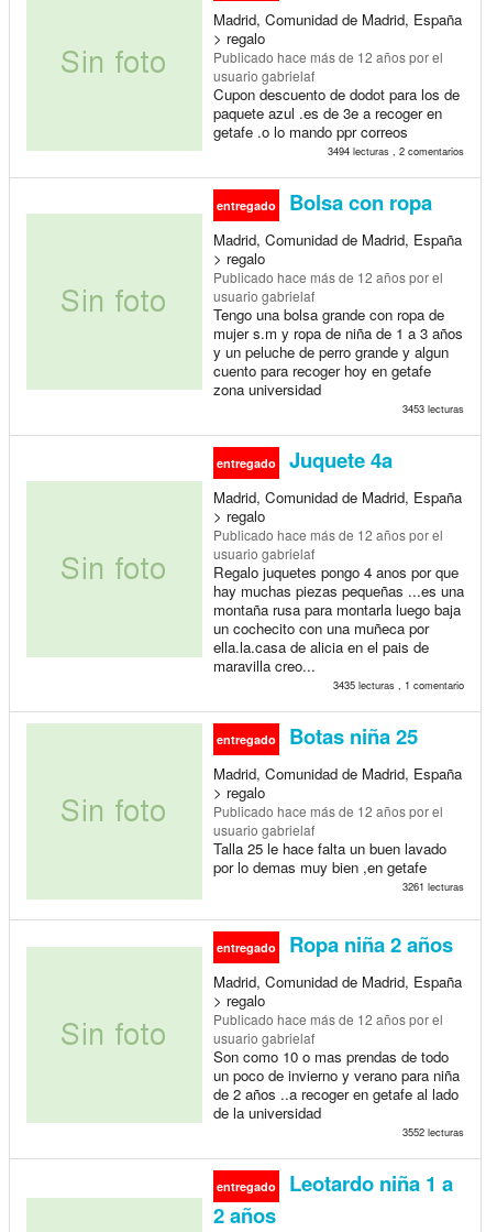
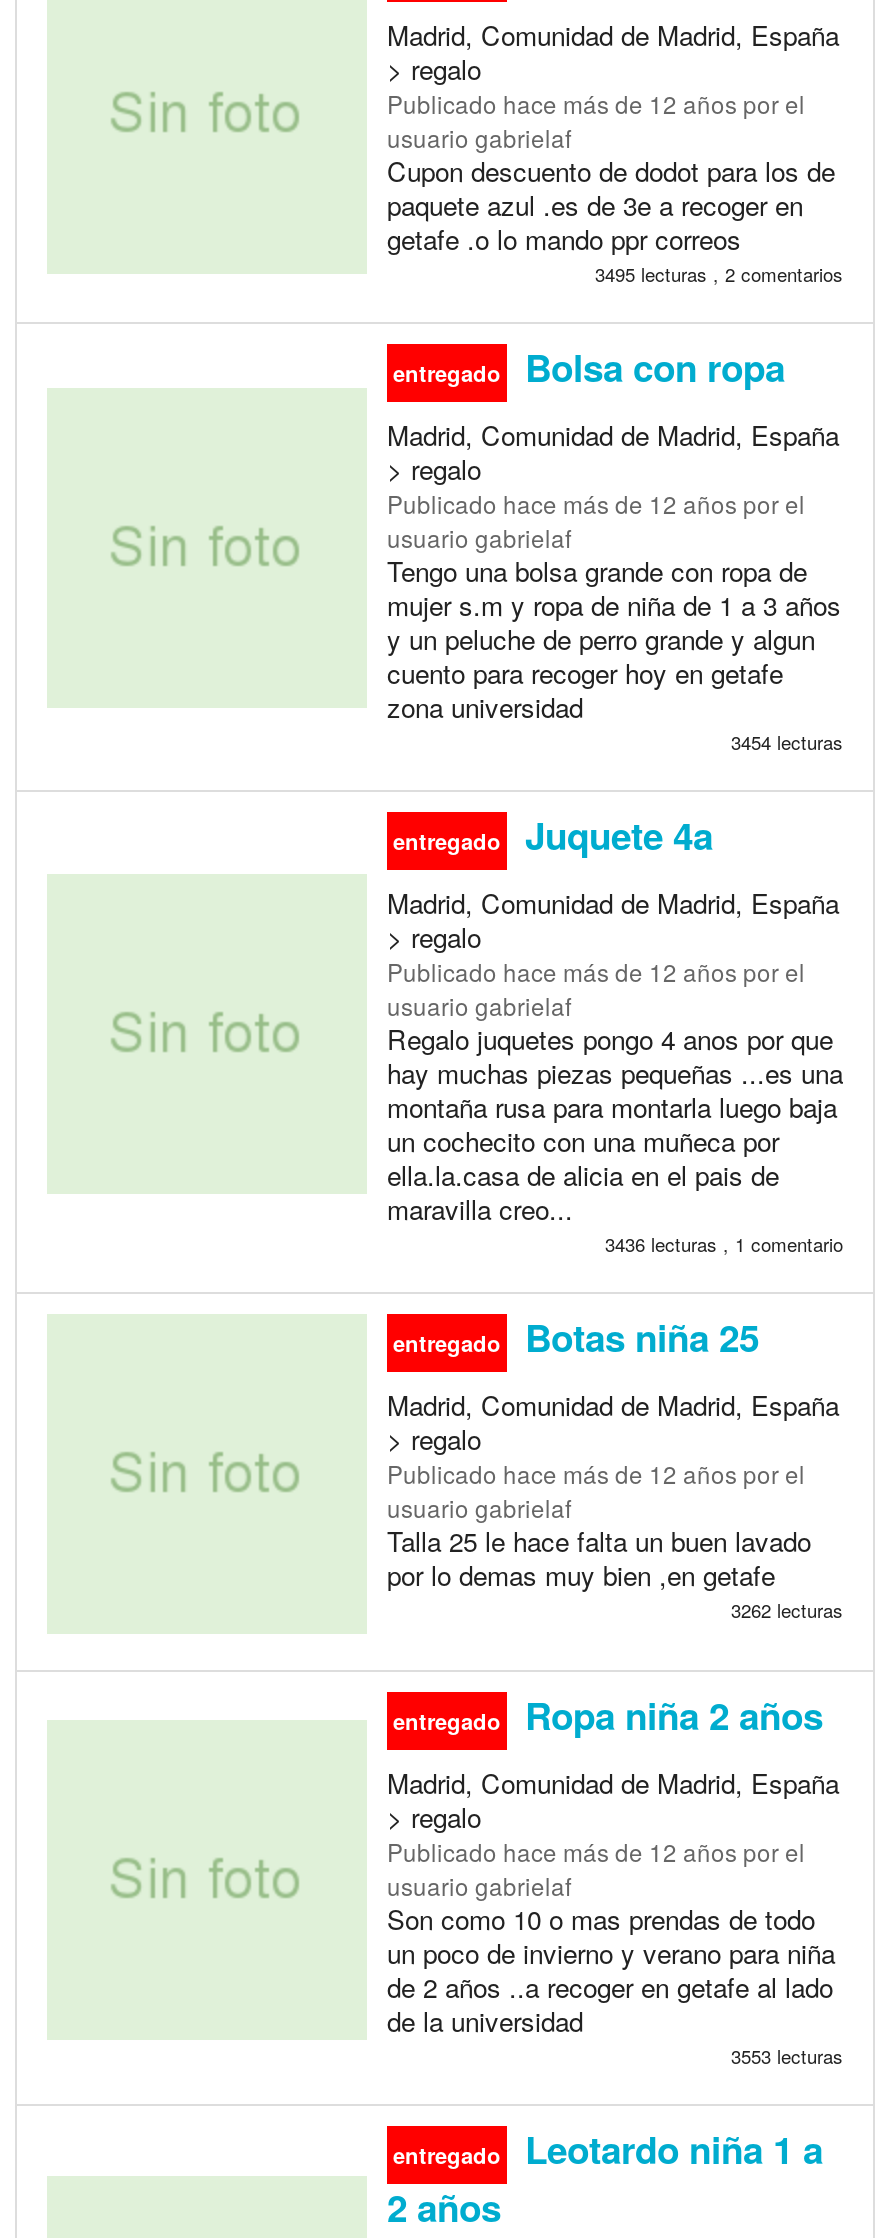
[328,143,464,158] 3494 lecturas , 2 comentarios -> [595,259,843,287] 3495 lecturas , 2 comentarios
[402,400,464,416] 3453 lecturas -> [731,727,843,755] 3454 lecturas
[333,677,464,692] 3435 lecturas , 1 comentario -> [605,1229,843,1257] 3436 lecturas , 1 comentario
[402,878,464,893] 3261 lecturas -> [731,1595,843,1623] 3262 lecturas
[402,1124,464,1139] 3552 lecturas -> [731,2041,843,2069] 3553 lecturas

